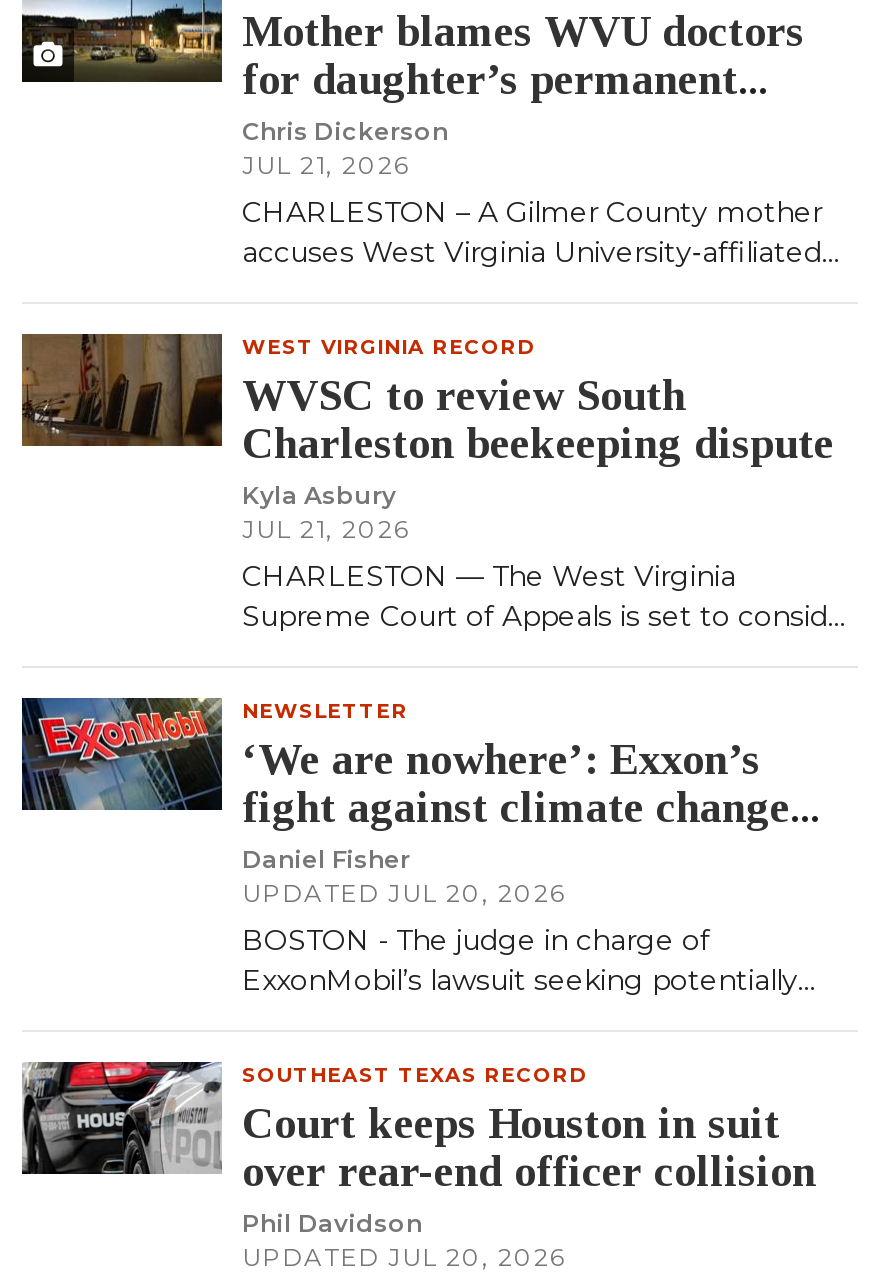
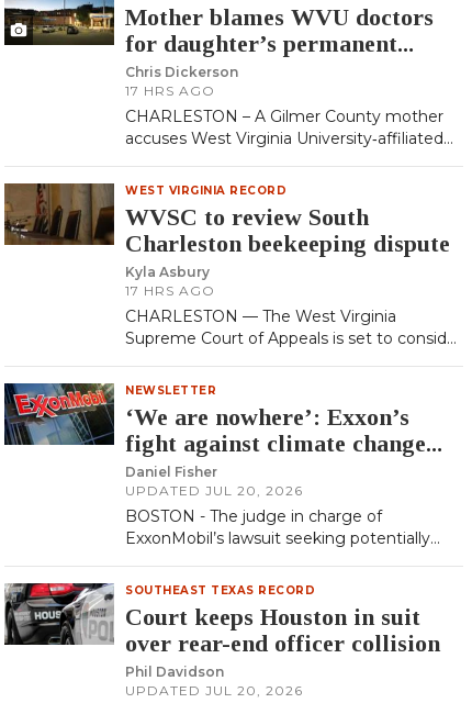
[242,150,410,180] JUL 21, 2026 -> [125,82,215,99] 17 HRS AGO
[242,514,410,544] JUL 21, 2026 -> [125,282,215,299] 17 HRS AGO

